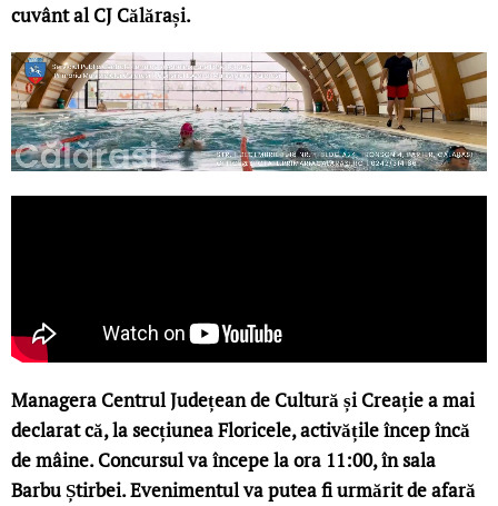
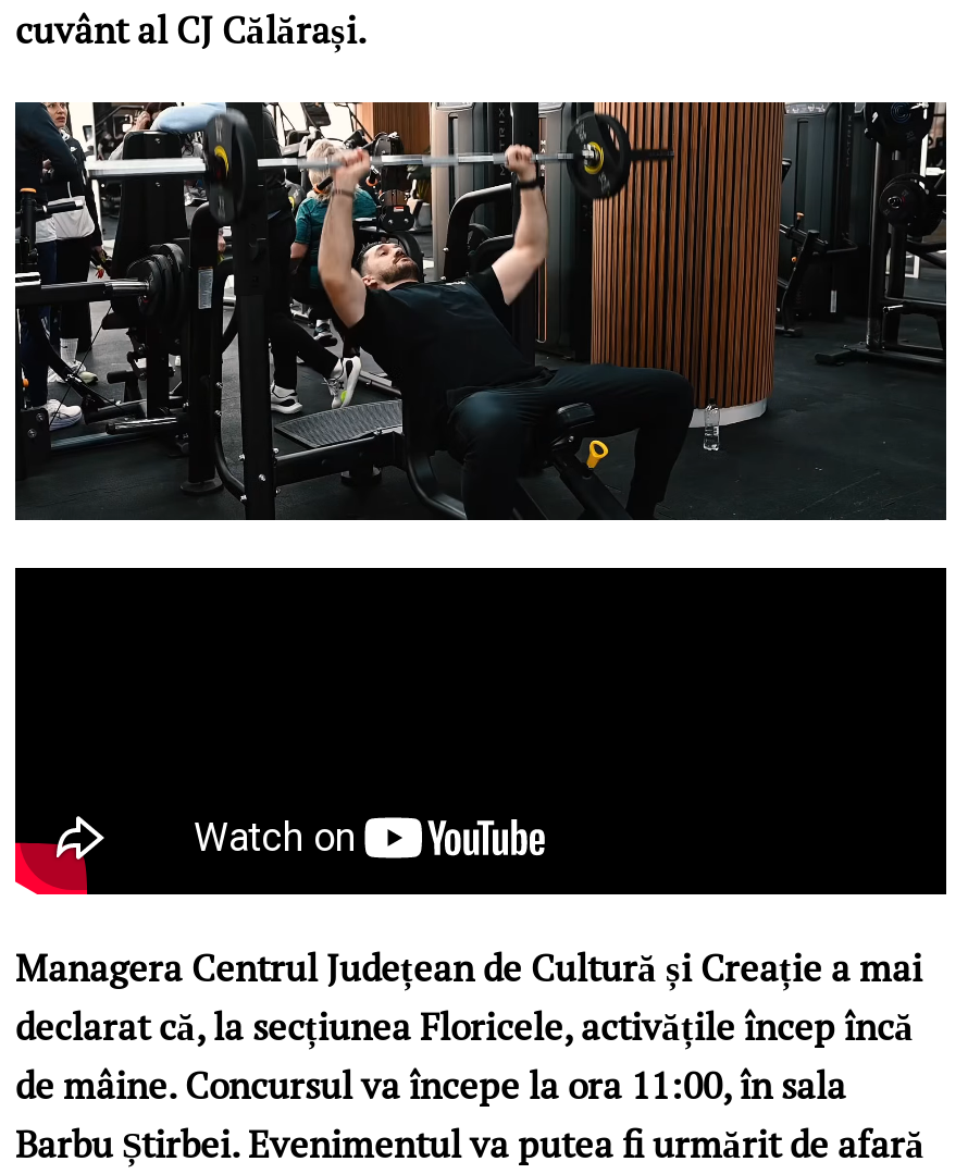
[10,51,488,172] [image] -> [13,100,948,522] [image]

